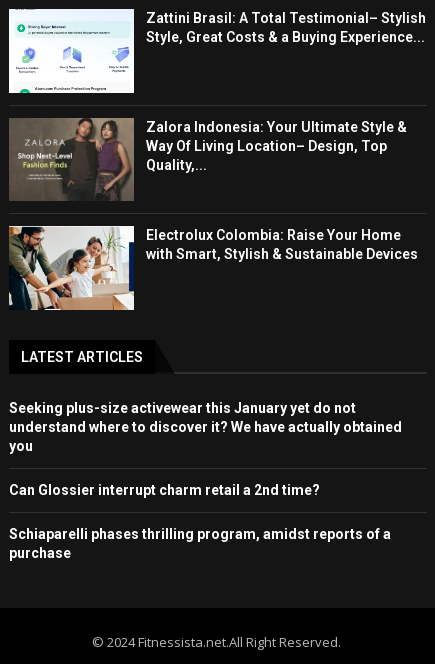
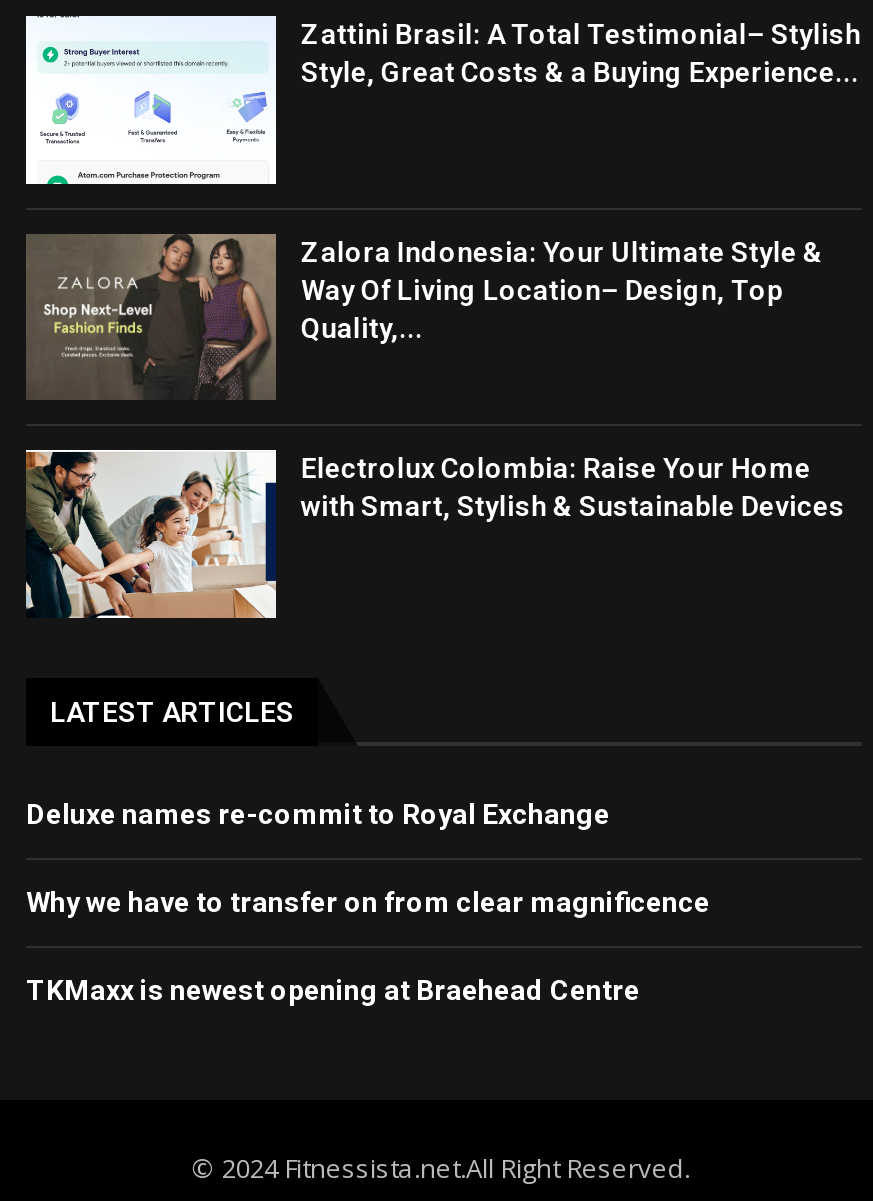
[9,400,402,454] Seeking plus-size activewear this January yet do not | understand where to discover it? We have actually obtained | you -> [26,798,610,830] Deluxe names re-commit to Royal Exchange
[9,482,320,498] Can Glossier interrupt charm retail a 2nd time? -> [26,886,710,918] Why we have to transfer on from clear magnificence
[9,526,391,561] Schiaparelli phases thrilling program, amidst reports of a | purchase -> [26,974,640,1006] TKMaxx is newest opening at Braehead Centre

